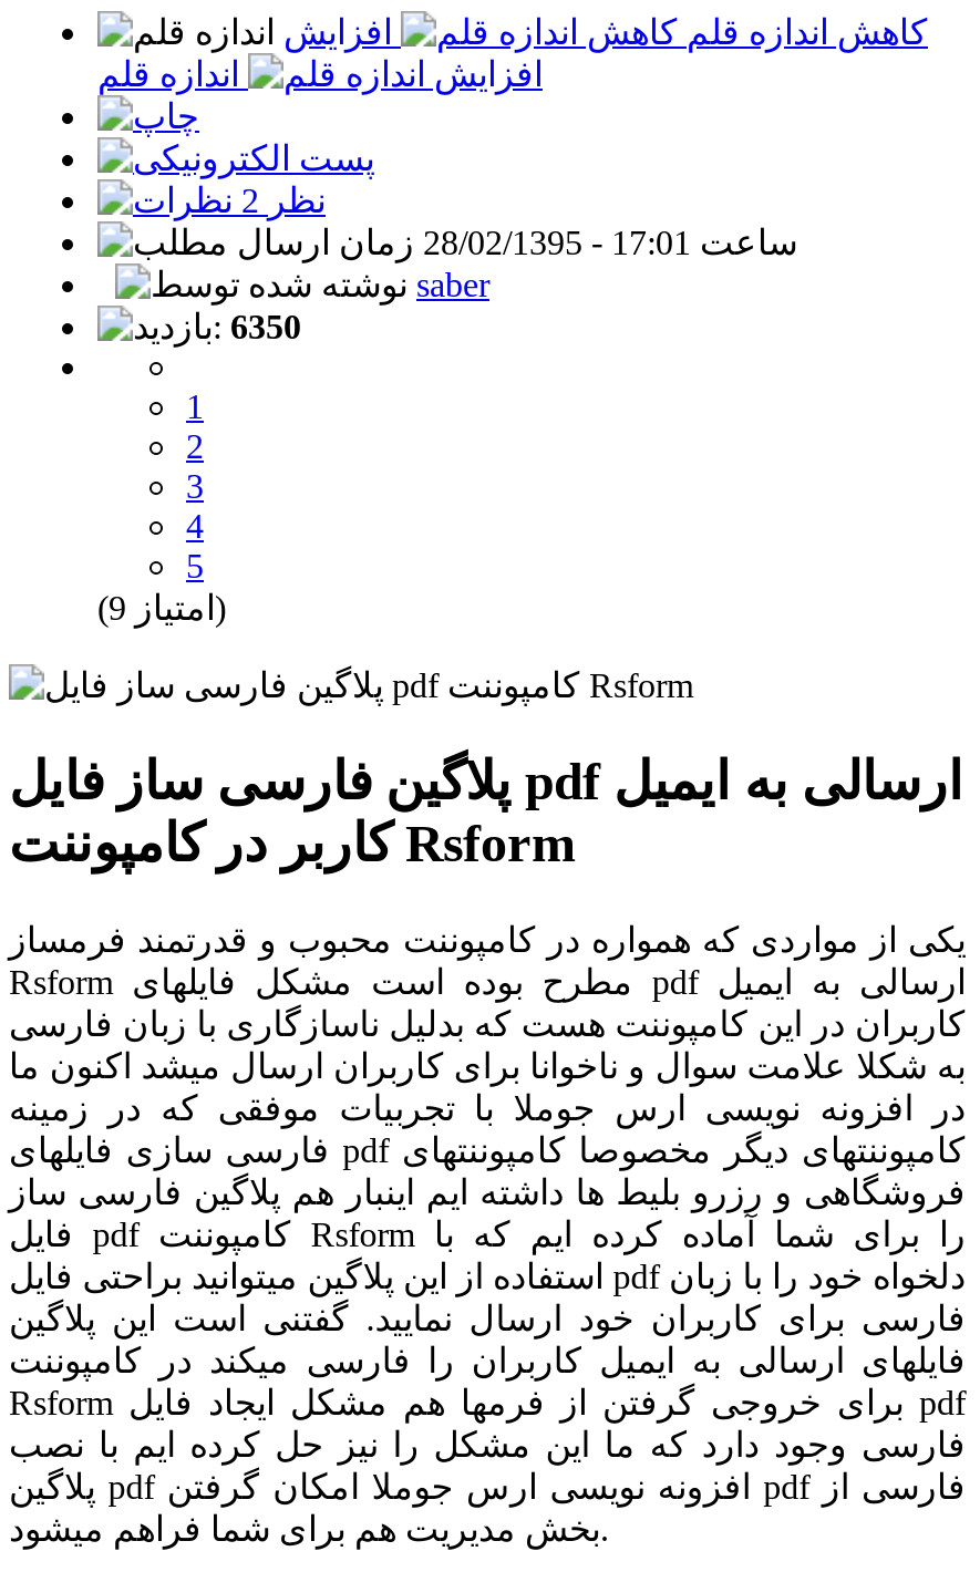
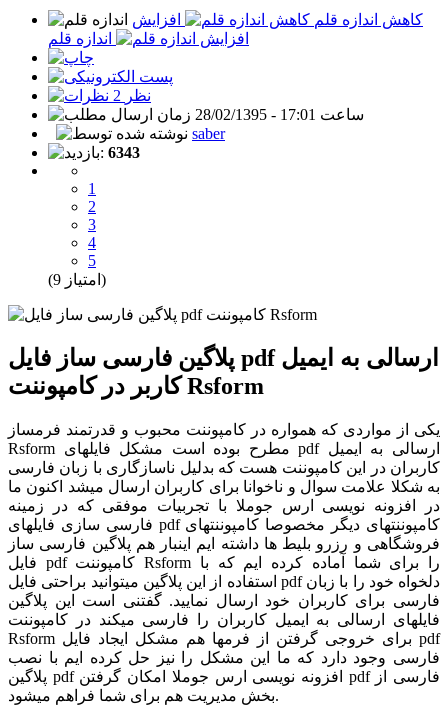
[230,308,301,346] 6350 -> [108,144,140,161] 6343

